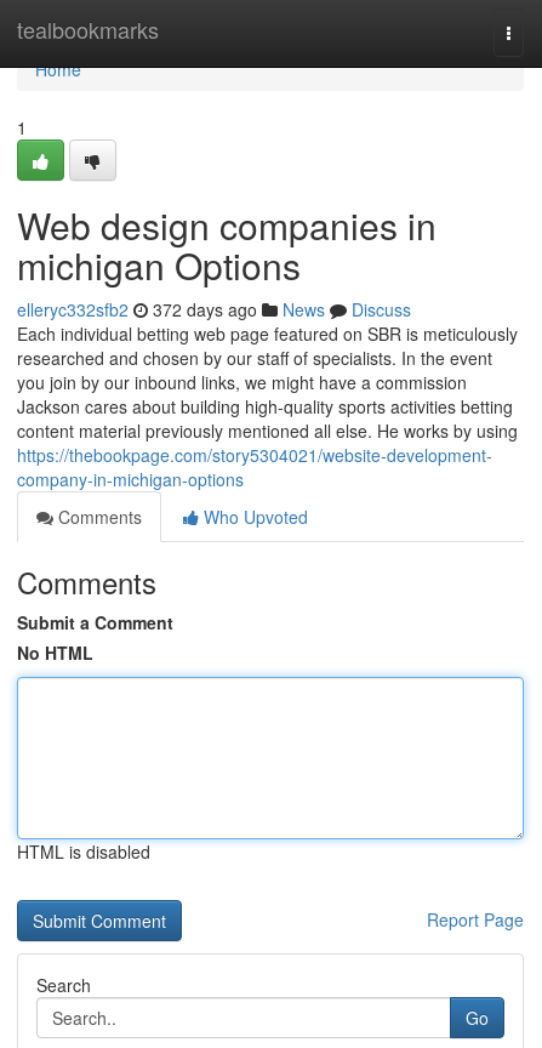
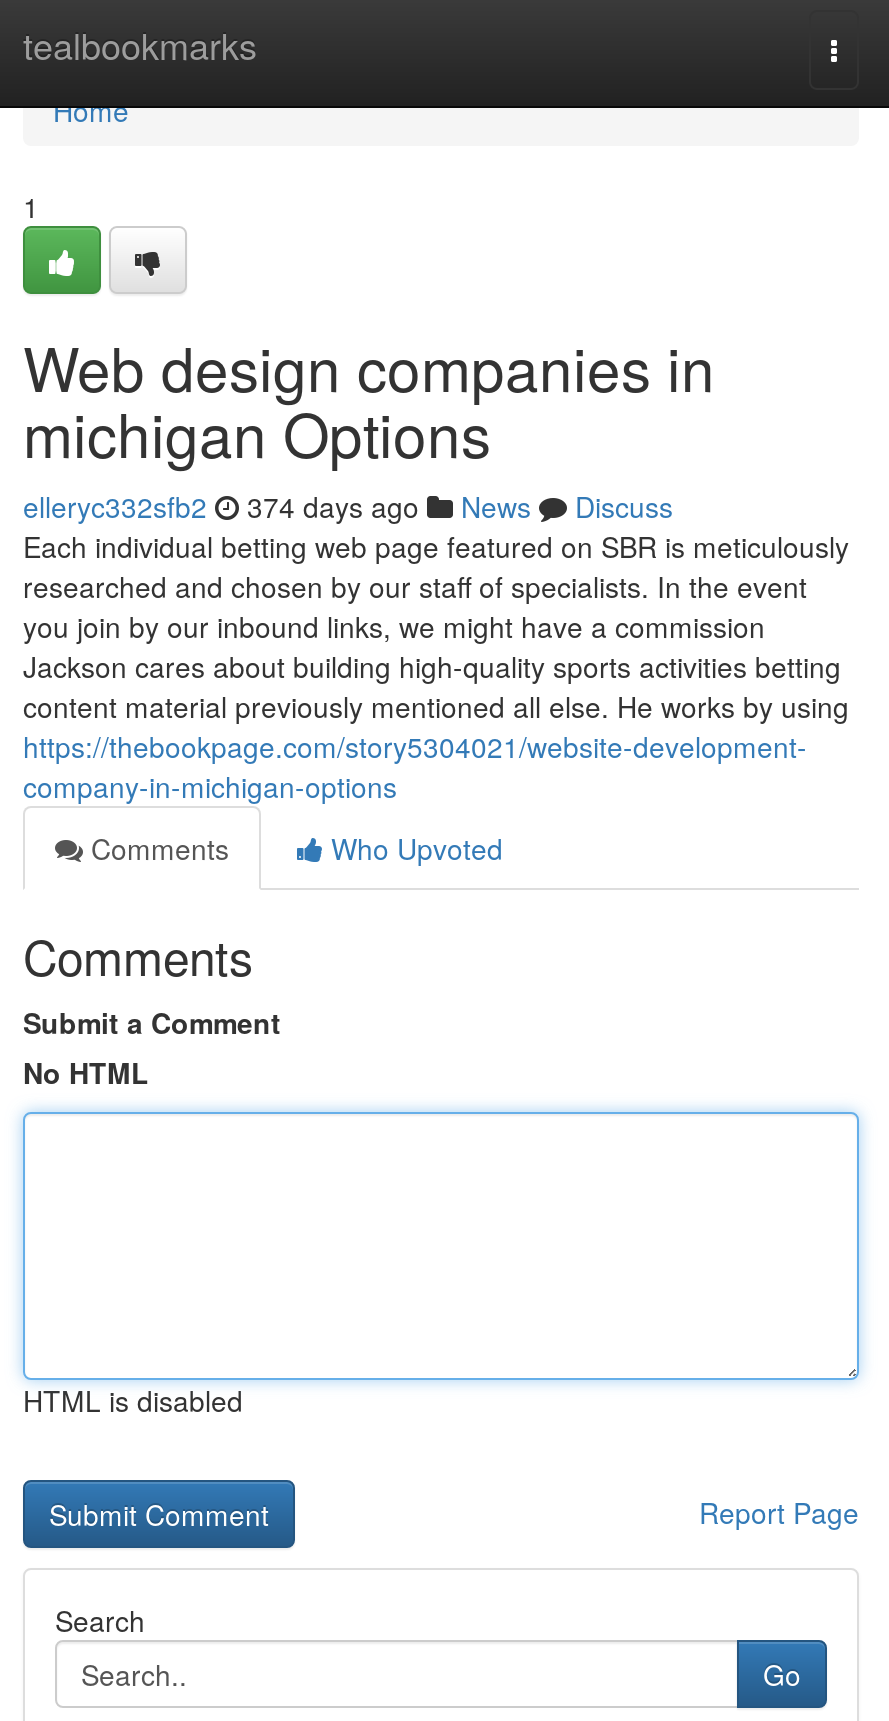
[17,297,411,321] elleryc332sfb2 372 days ago News Discuss -> [23,486,673,526] elleryc332sfb2 374 days ago News Discuss

